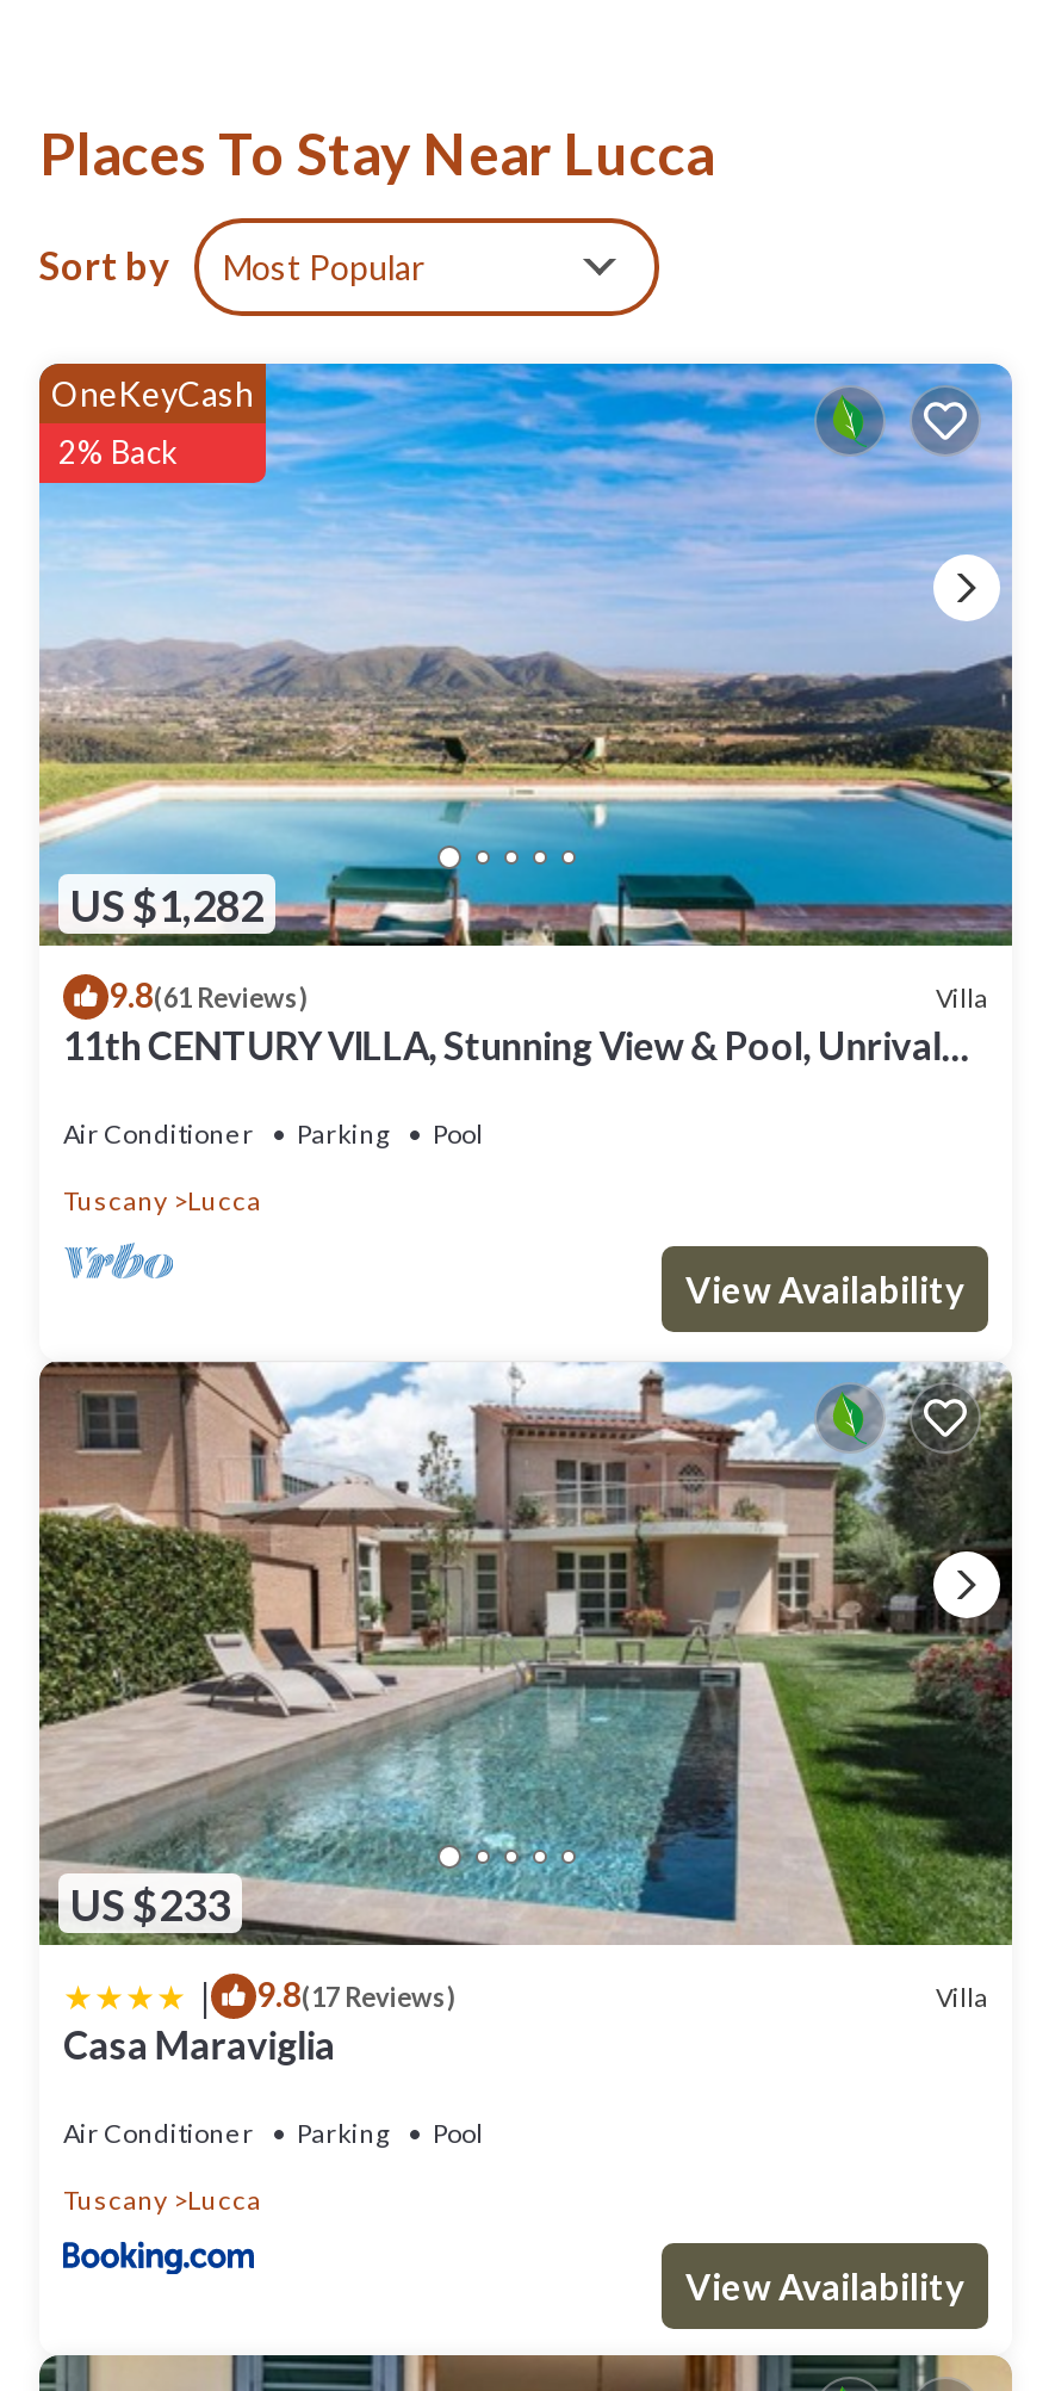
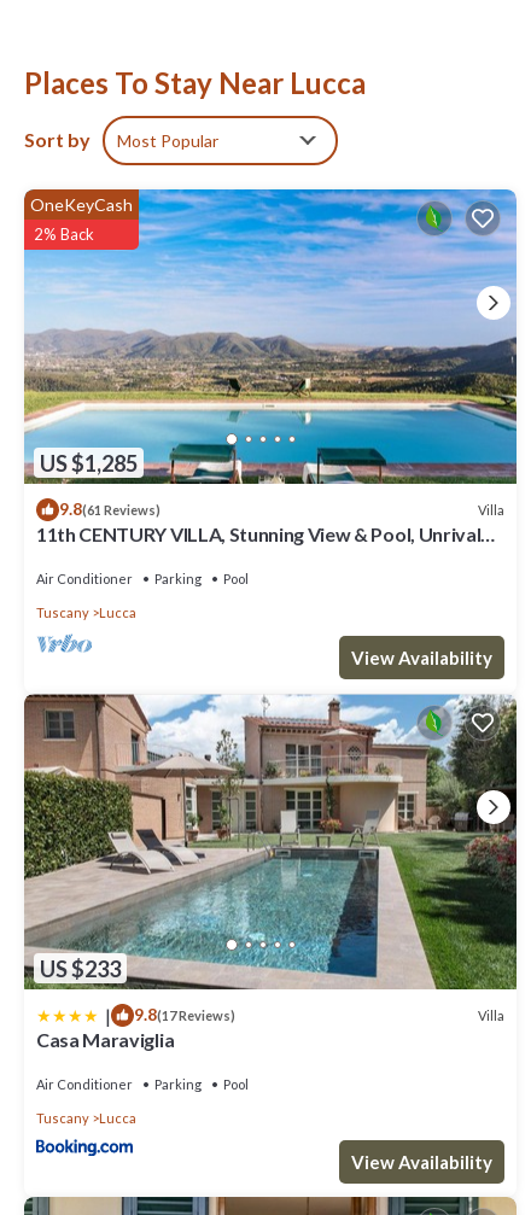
[70,879,263,931] US $1,282 -> [40,450,138,477] US $1,285

